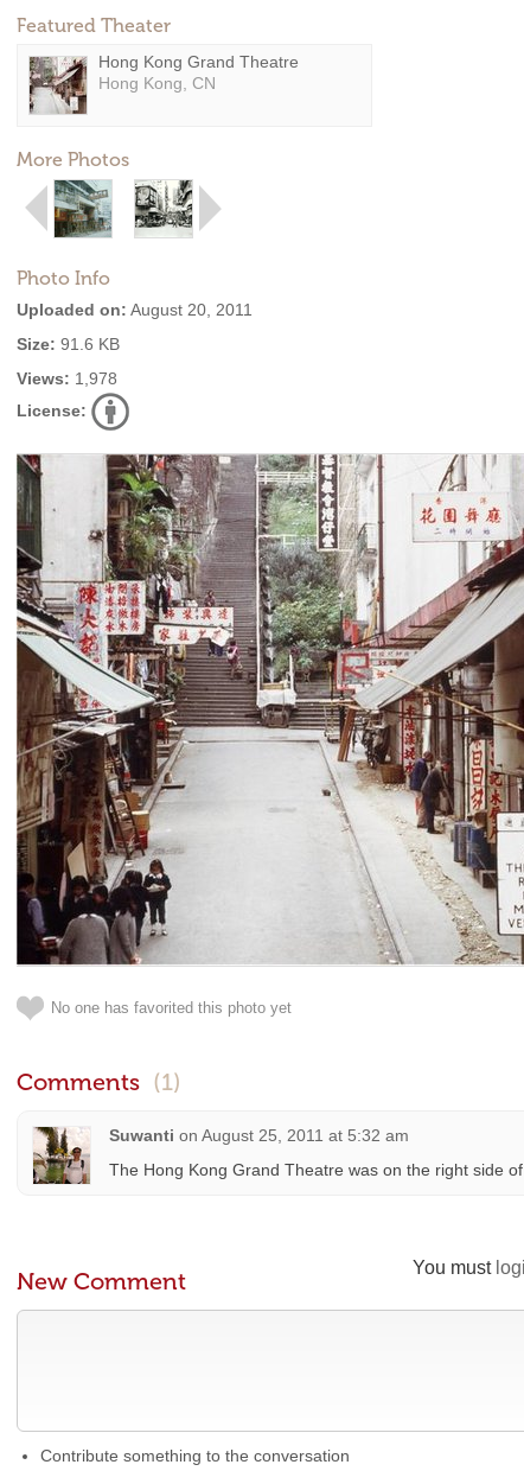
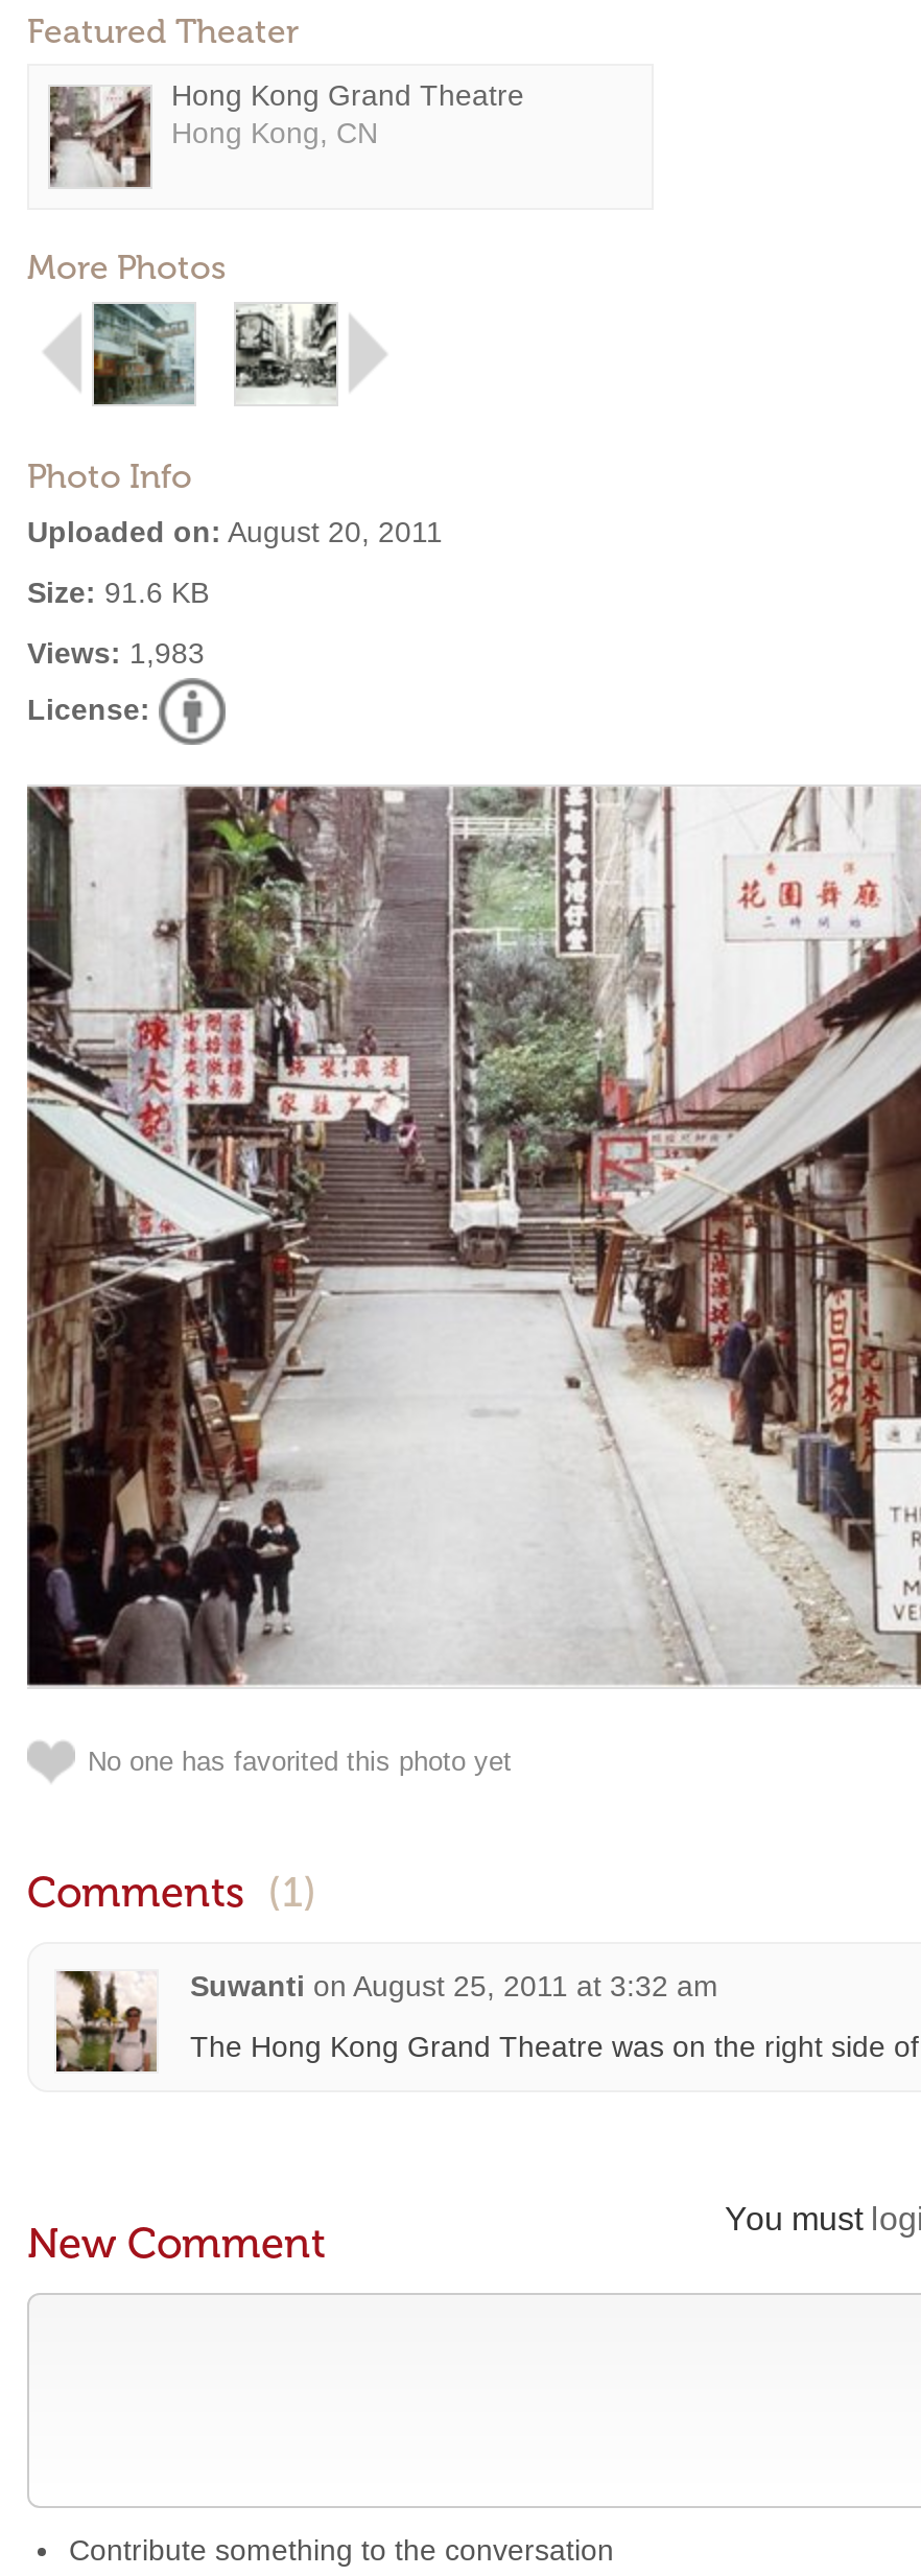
[17,369,117,388] Views: 1,978 -> [27,636,205,670] Views: 1,983
[109,1126,409,1145] Suwanti on August 25, 2011 at 5:32 am -> [190,1969,718,2003] Suwanti on August 25, 2011 at 3:32 am

